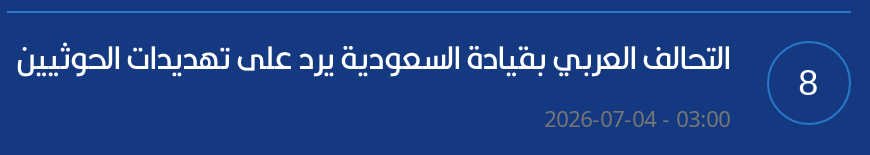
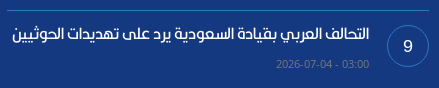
[16,28,818,102] 8 التحالف العربي بقيادة السعودية يرد على تهديدات الحوثيين -> [12,19,413,56] 9 التحالف العربي بقيادة السعودية يرد على تهديدات الحوثيين

